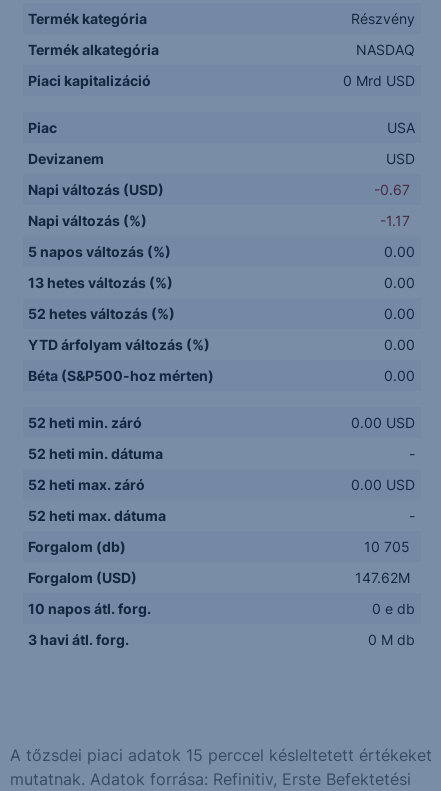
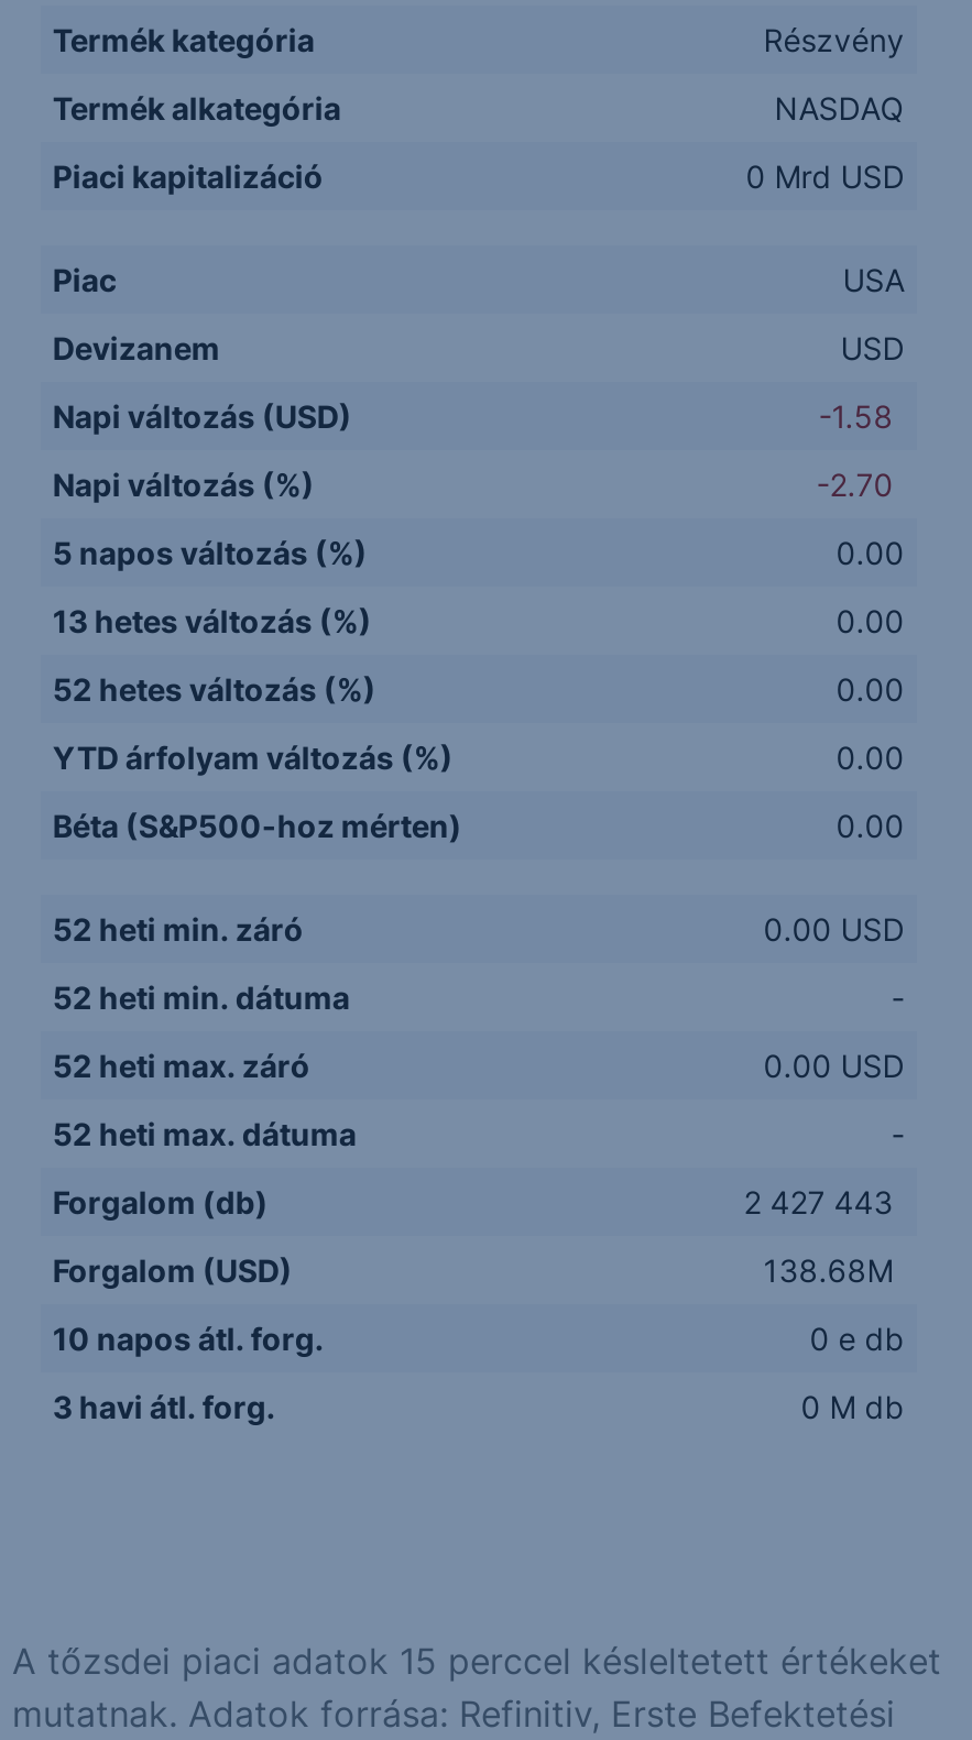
[374,180,410,197] -0.67 -> [818,396,893,434] -1.58
[380,211,410,228] -1.17 -> [816,464,893,502] -2.70
[364,537,410,554] 10 705 -> [743,1182,893,1219] 2 427 443
[355,568,410,585] 147.62M -> [763,1250,893,1288] 138.68M

